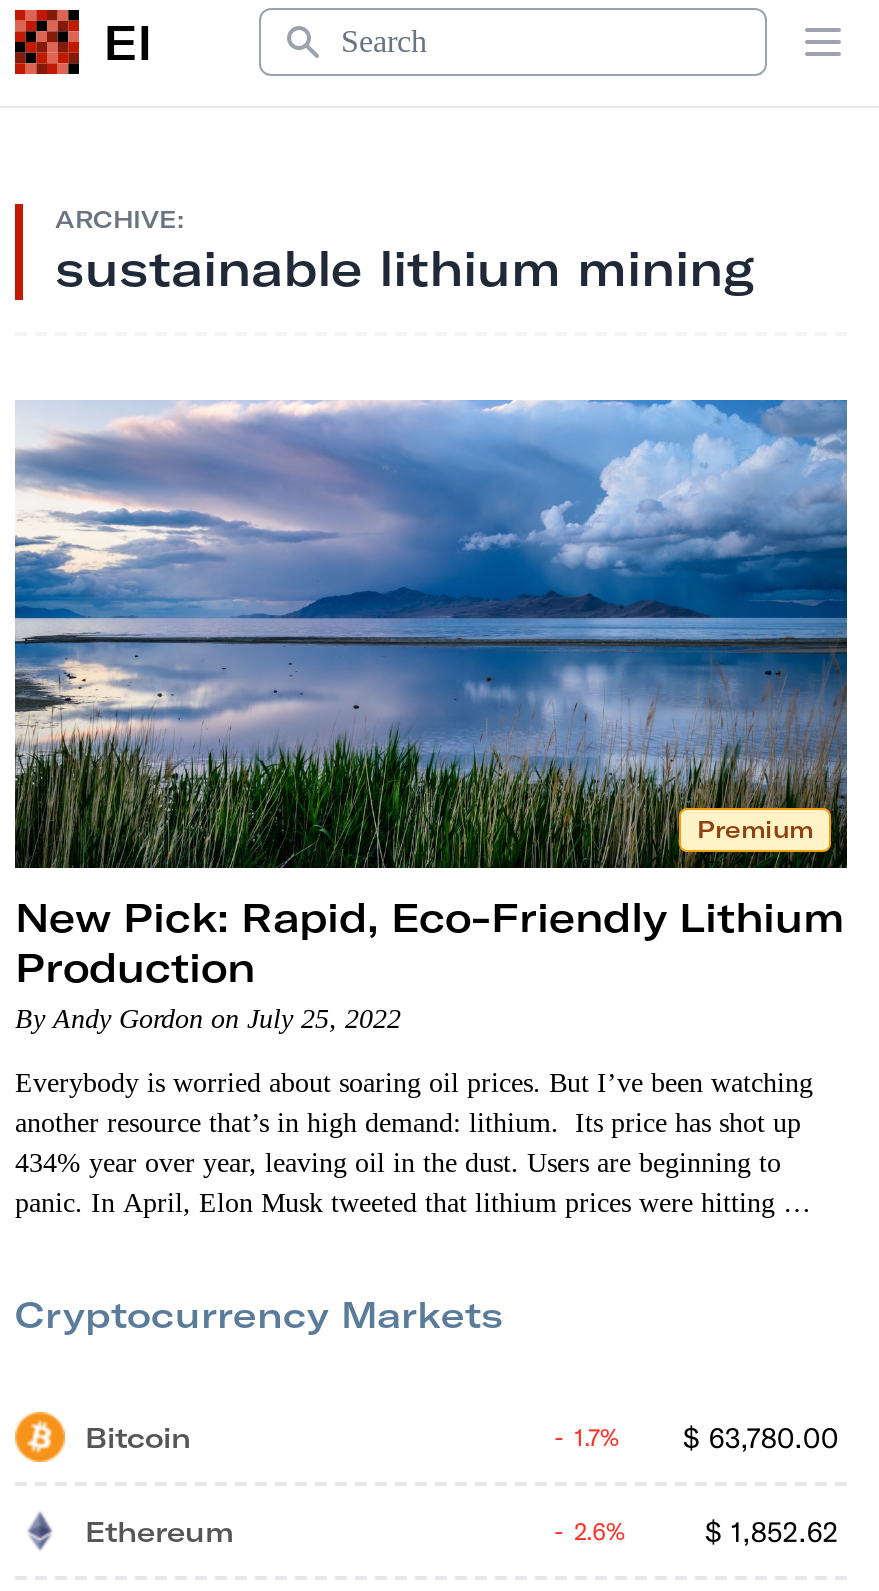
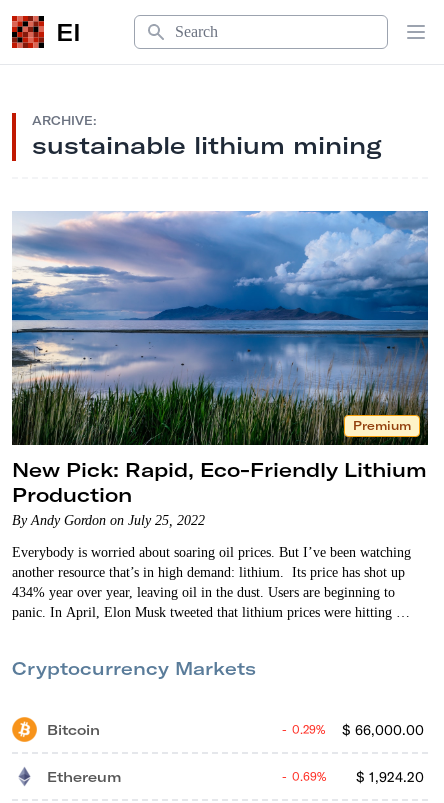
[574,1421,618,1451] 1.7% -> [292,721,325,736] 0.29%
[683,1419,839,1455] $ 63,780.00 -> [342,720,424,738] $ 66,000.00
[574,1515,624,1545] 2.6% -> [292,768,326,783] 0.69%
[705,1513,839,1549] $ 1,852.62 -> [356,767,424,785] $ 1,924.20

